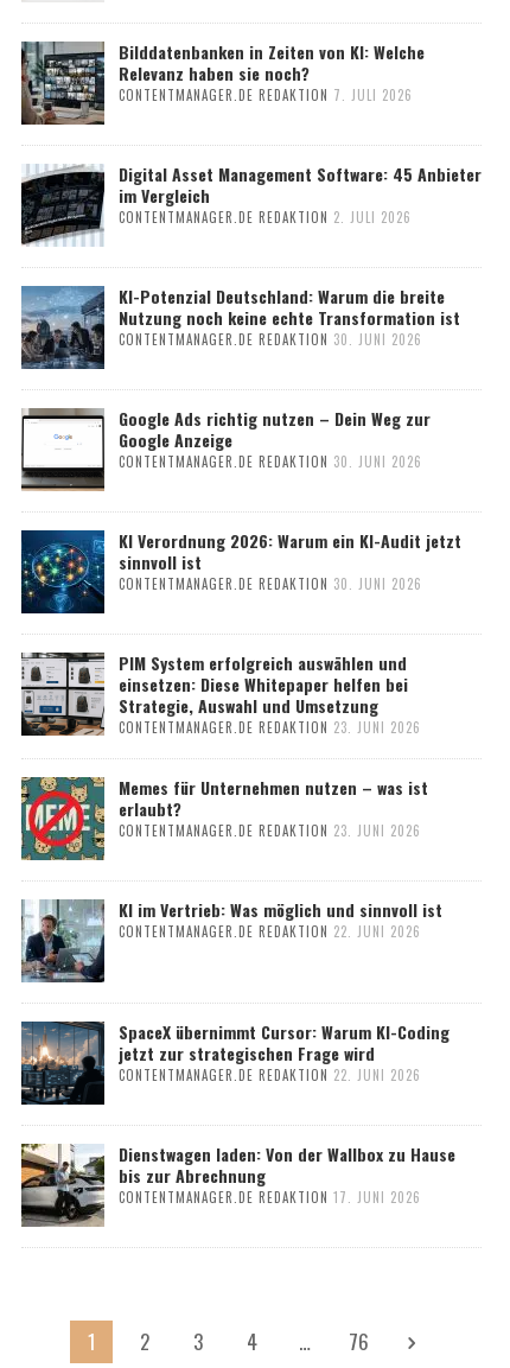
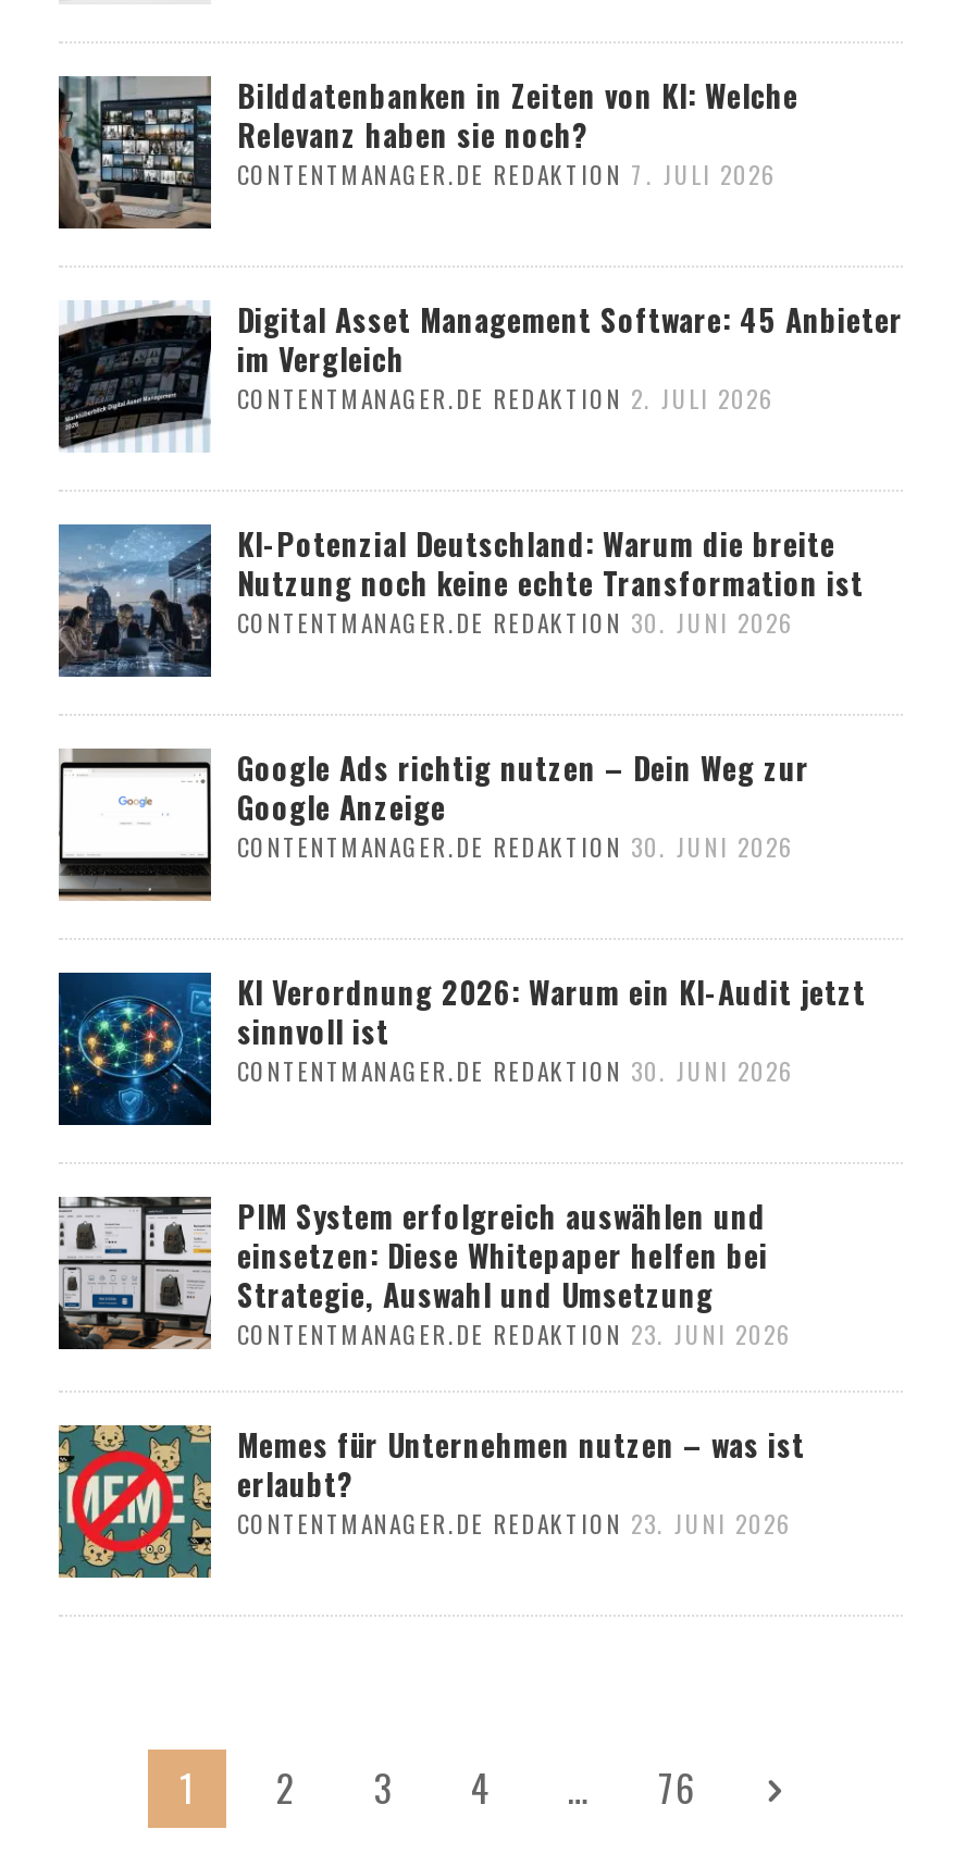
[20,896,442,984] [image] | KI im Vertrieb: Was möglich und sinnvoll ist | CONTENTMANAGER.DE REDAKTION 22. JUNI 2026 -> none
[21,1019,455,1206] [image] | SpaceX übernimmt Cursor: Warum KI-Coding | jetzt zur strategischen Frage wird | CONTENTMANAGER.DE REDAKTION 22. JUNI 2026 | Dienstwagen laden: Von der Wallbox zu Hause | bis zur Abrechnung | CONTENTMANAGER.DE REDAKTION 17. JUNI 2026 -> none
[20,1144,104,1227] [image] -> none

